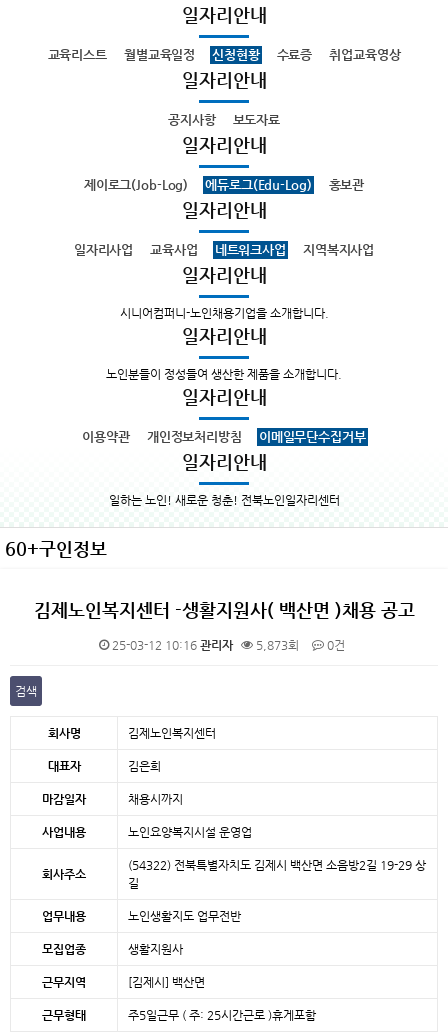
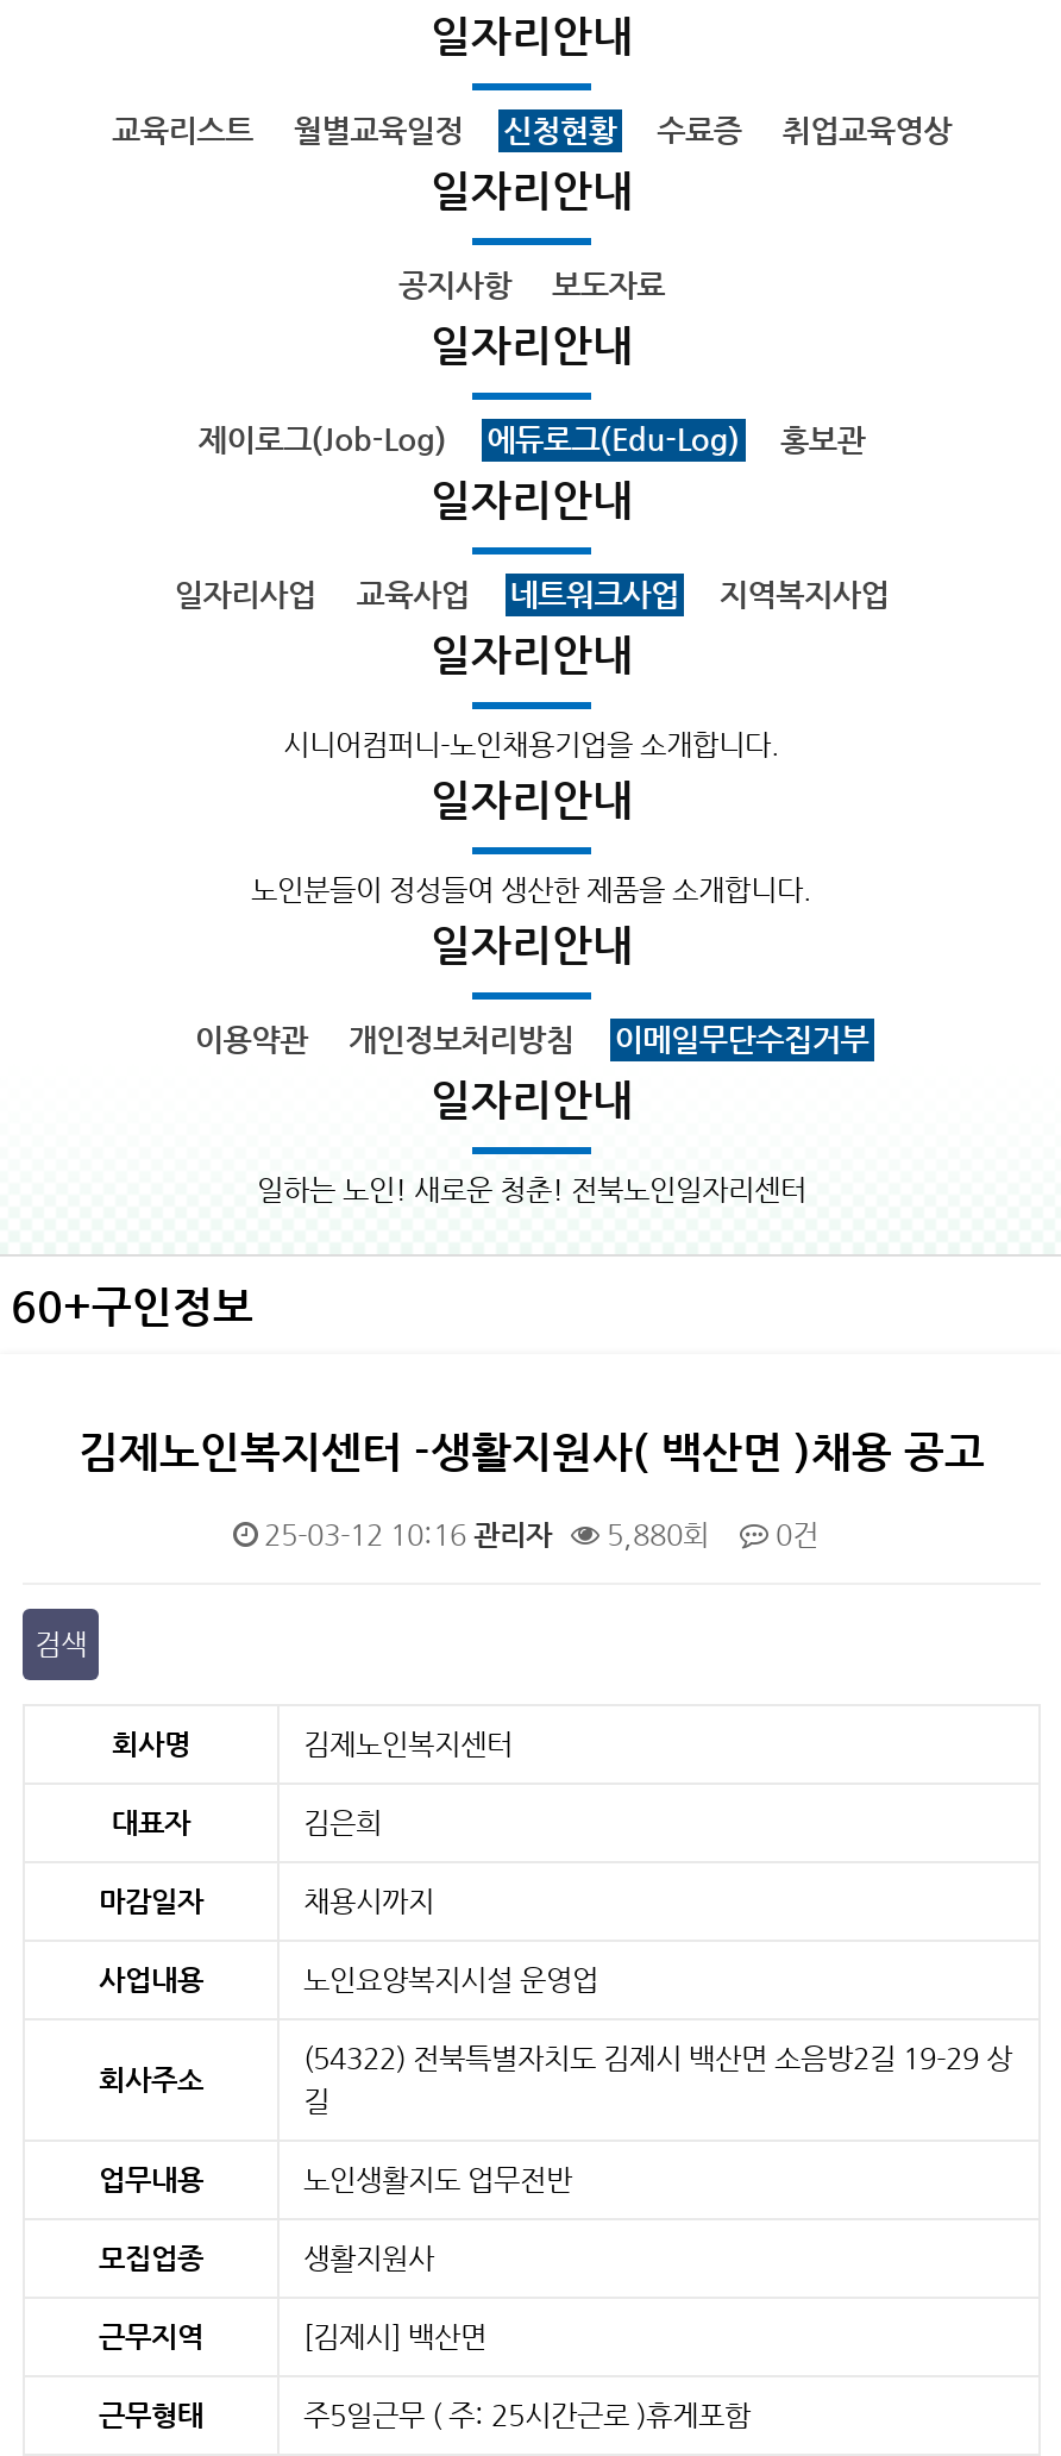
[108,638,344,652] 25-03-12 10:16 관리자 5,873회 0건 -> [257,1518,818,1552] 25-03-12 10:16 관리자 5,880회 0건

